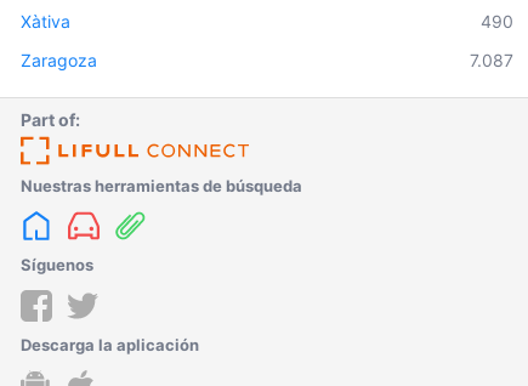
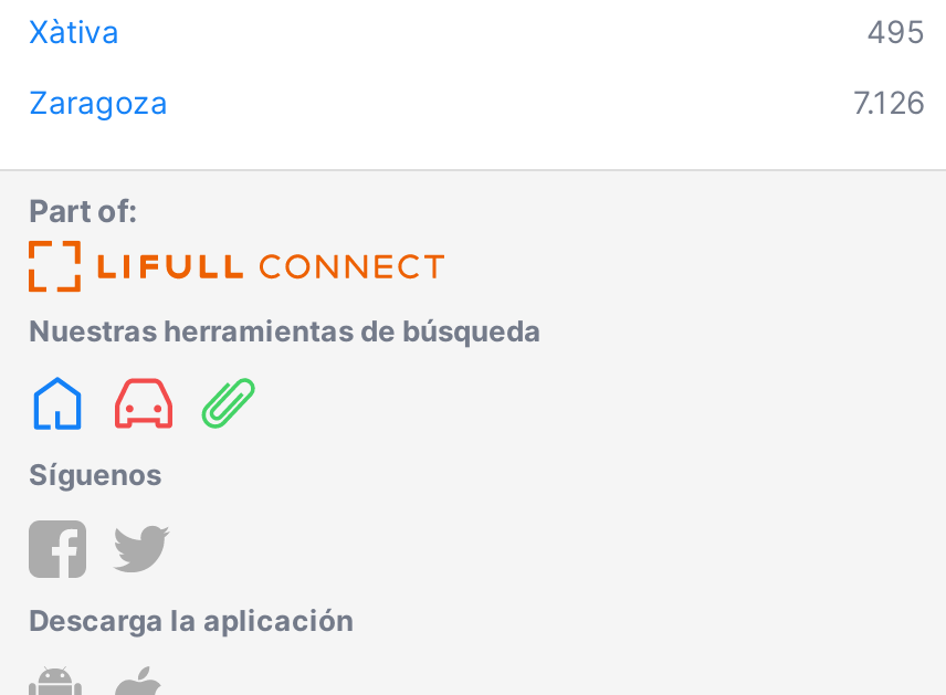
[481,10,513,31] 490 -> [866,11,926,49] 495
[470,49,513,70] 7.087 -> [853,82,926,120] 7.126

